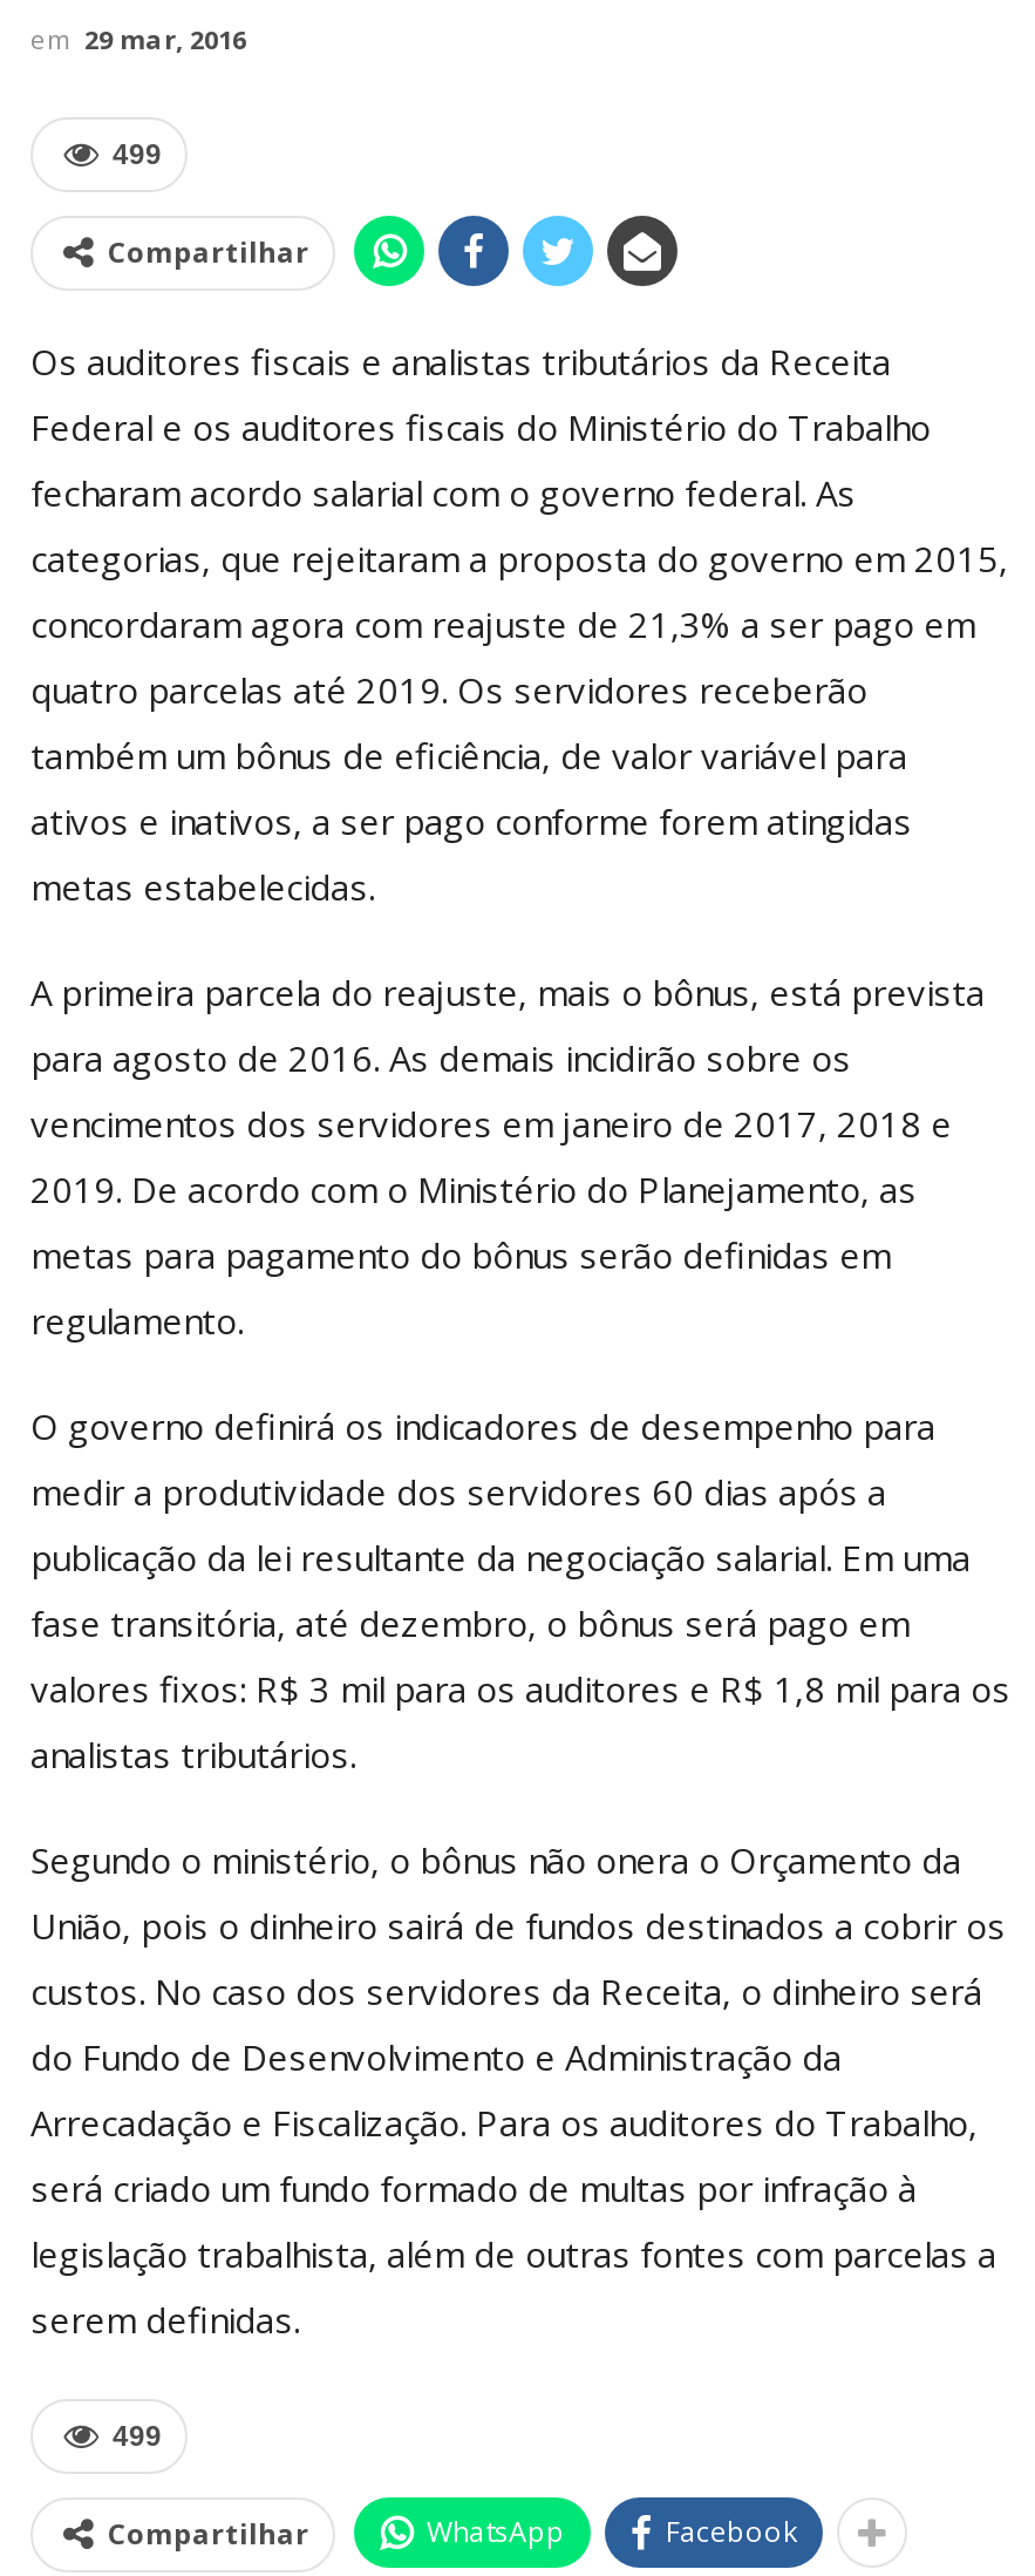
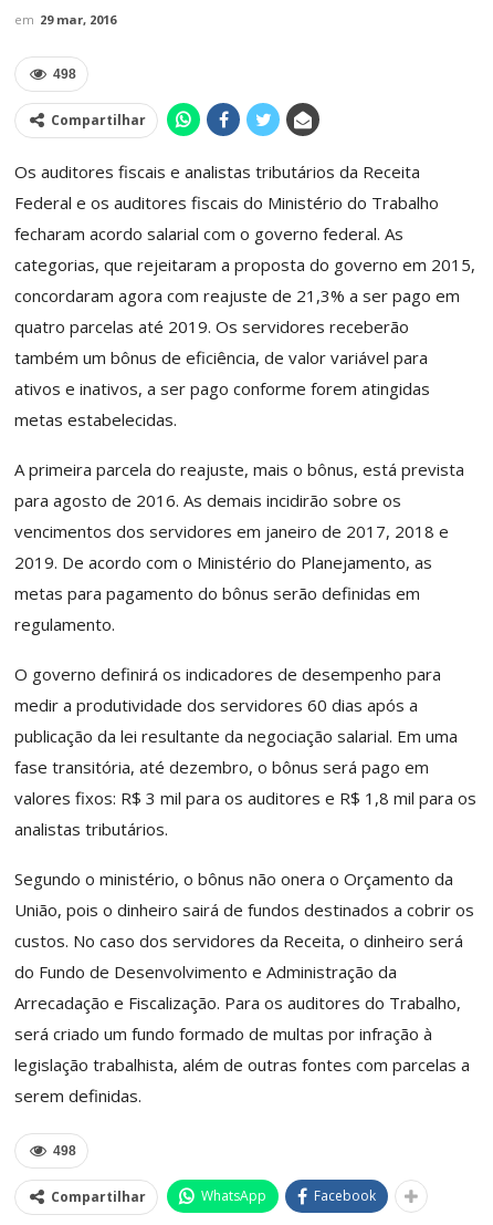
[113,137,162,170] 499 -> [53,66,76,81] 498
[113,2419,162,2452] 499 -> [53,1143,76,1158] 498

